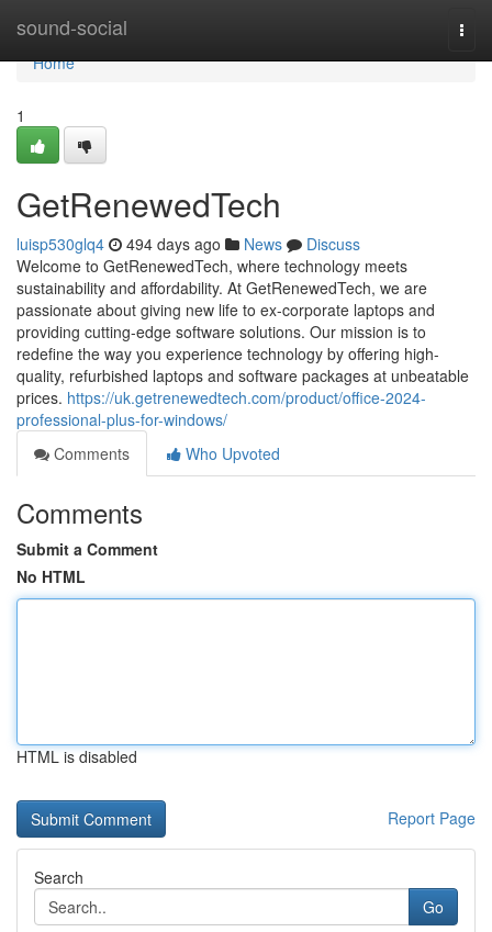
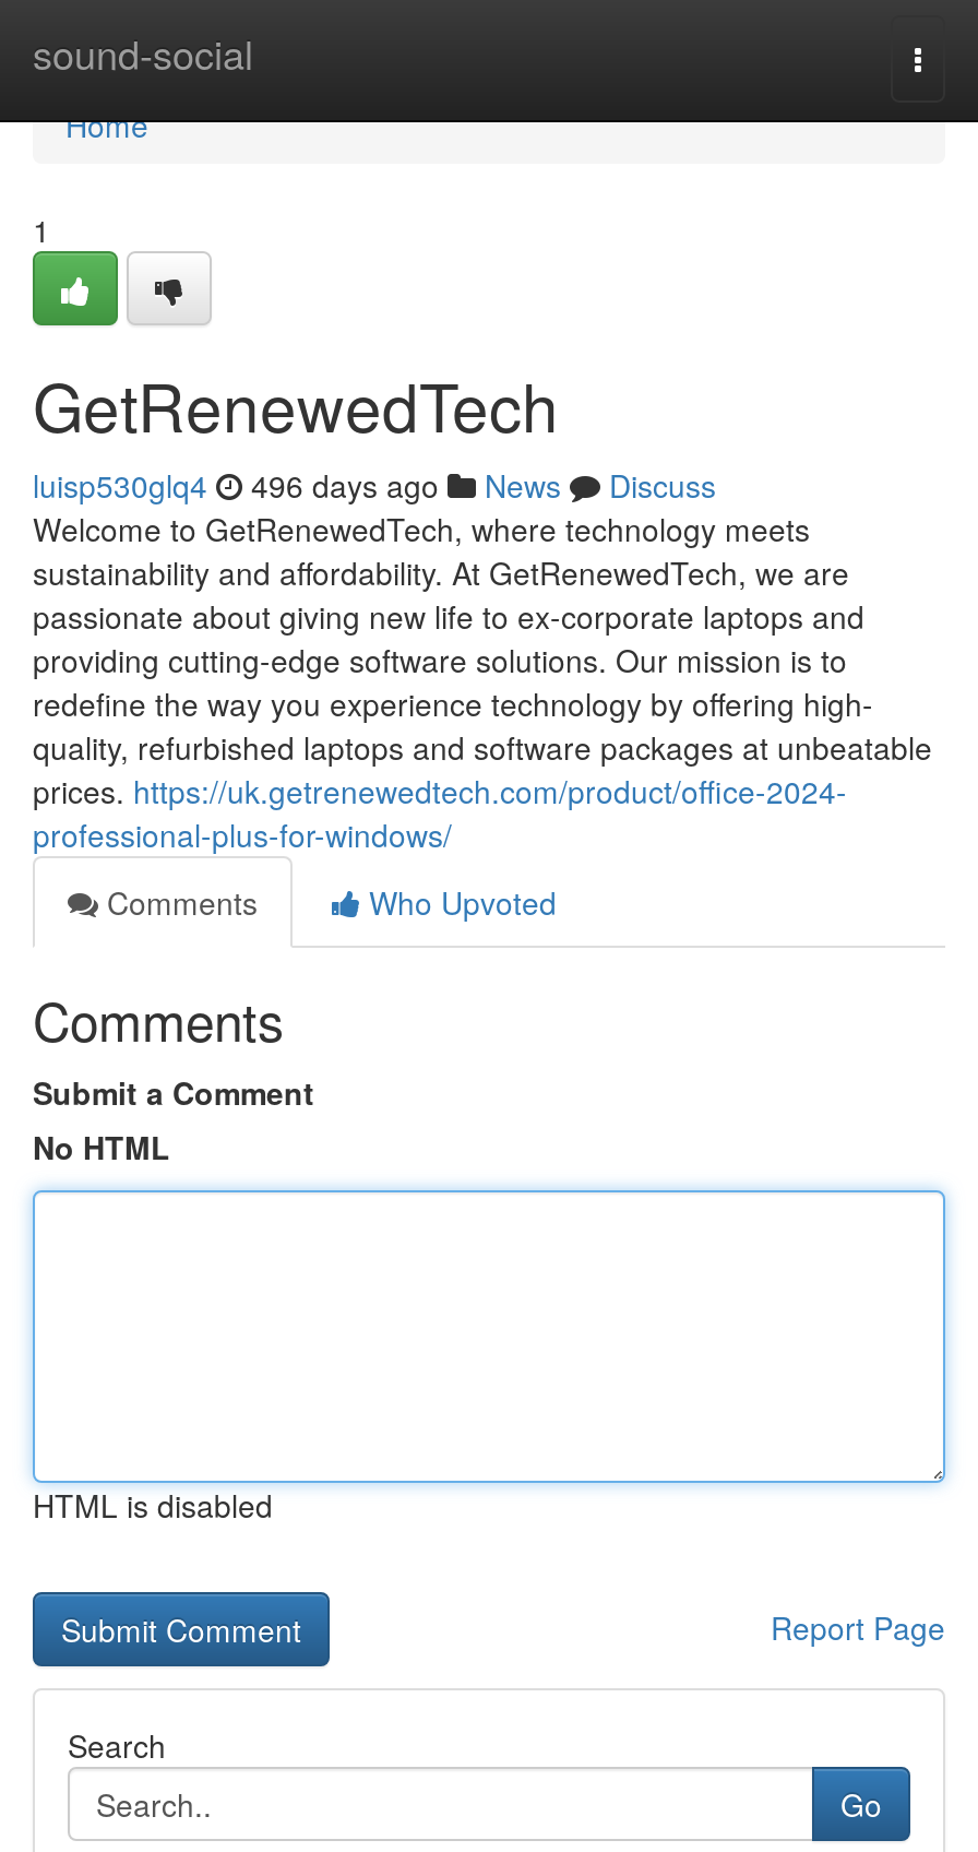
[16,233,360,255] luisp530glq4 494 days ago News Discuss -> [33,463,716,507] luisp530glq4 496 days ago News Discuss

